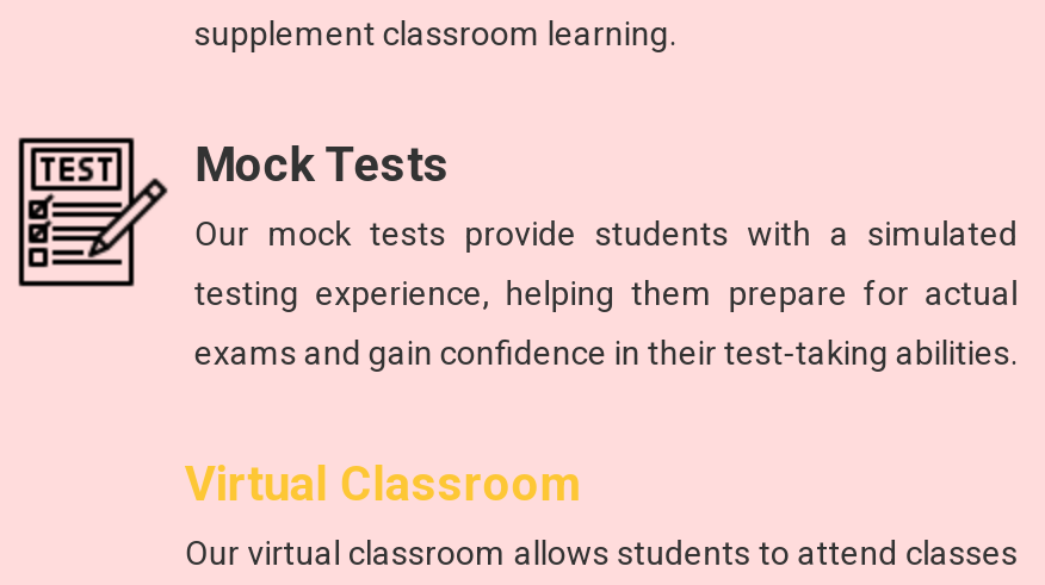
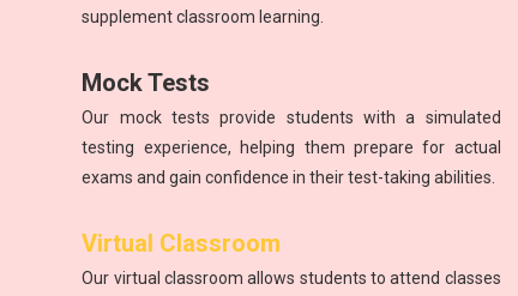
[14,133,150,291] [image] -> none

